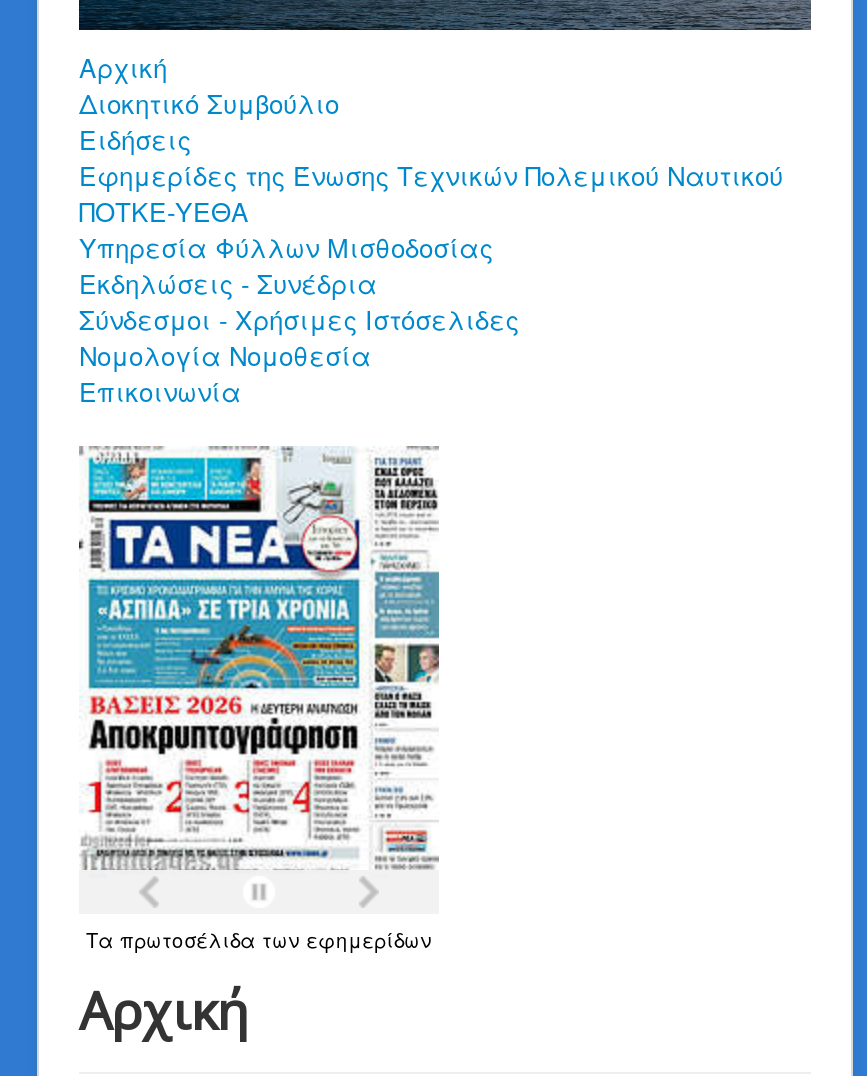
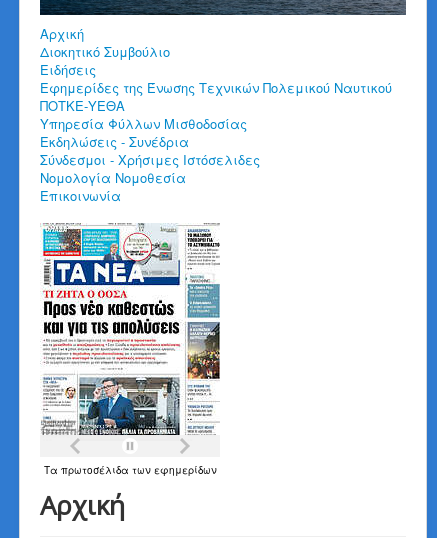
[77,446,439,870] [image] -> [40,223,221,436] [image]

